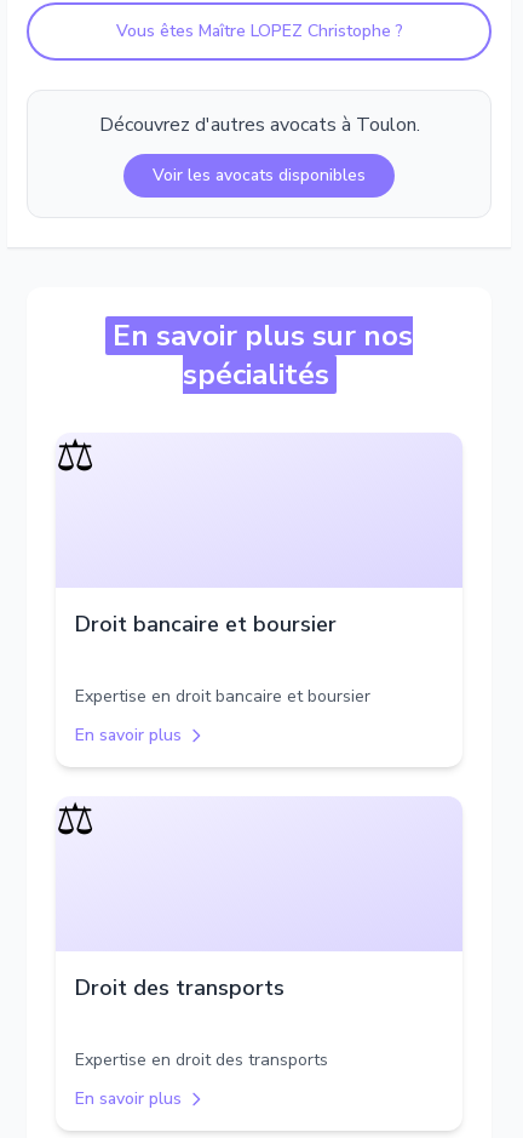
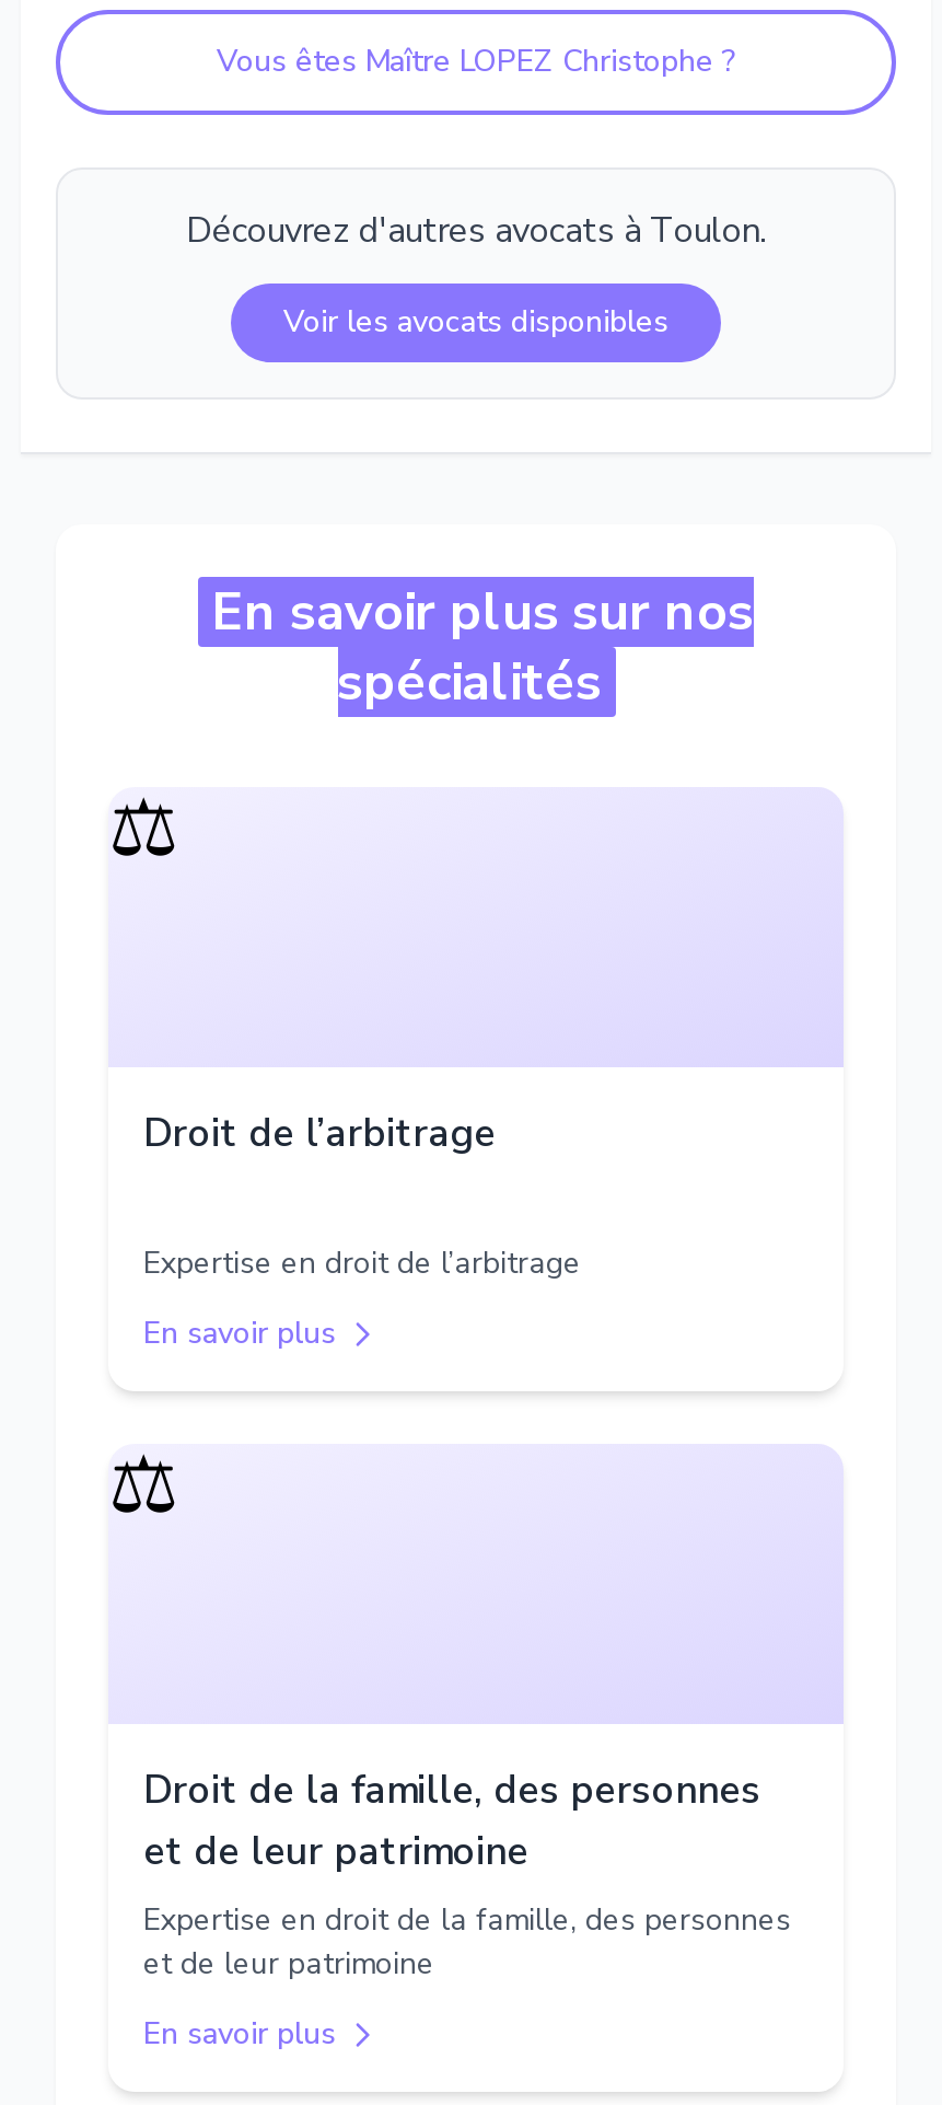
[75,610,337,639] Droit bancaire et boursier -> [143,1107,496,1159] Droit de l’arbitrage
[75,685,370,708] Expertise en droit bancaire et boursier -> [143,1242,581,1284] Expertise en droit de l’arbitrage
[75,973,328,1071] Droit des transports | Expertise en droit des transports -> [143,1763,791,1985] Droit de la famille, des personnes | et de leur patrimoine | Expertise en droit de la famille, des personnes | et de leur patrimoine

